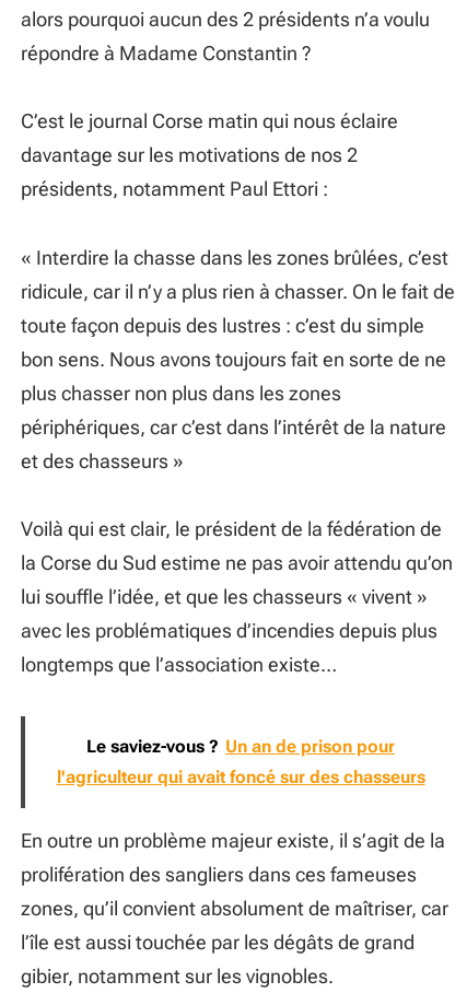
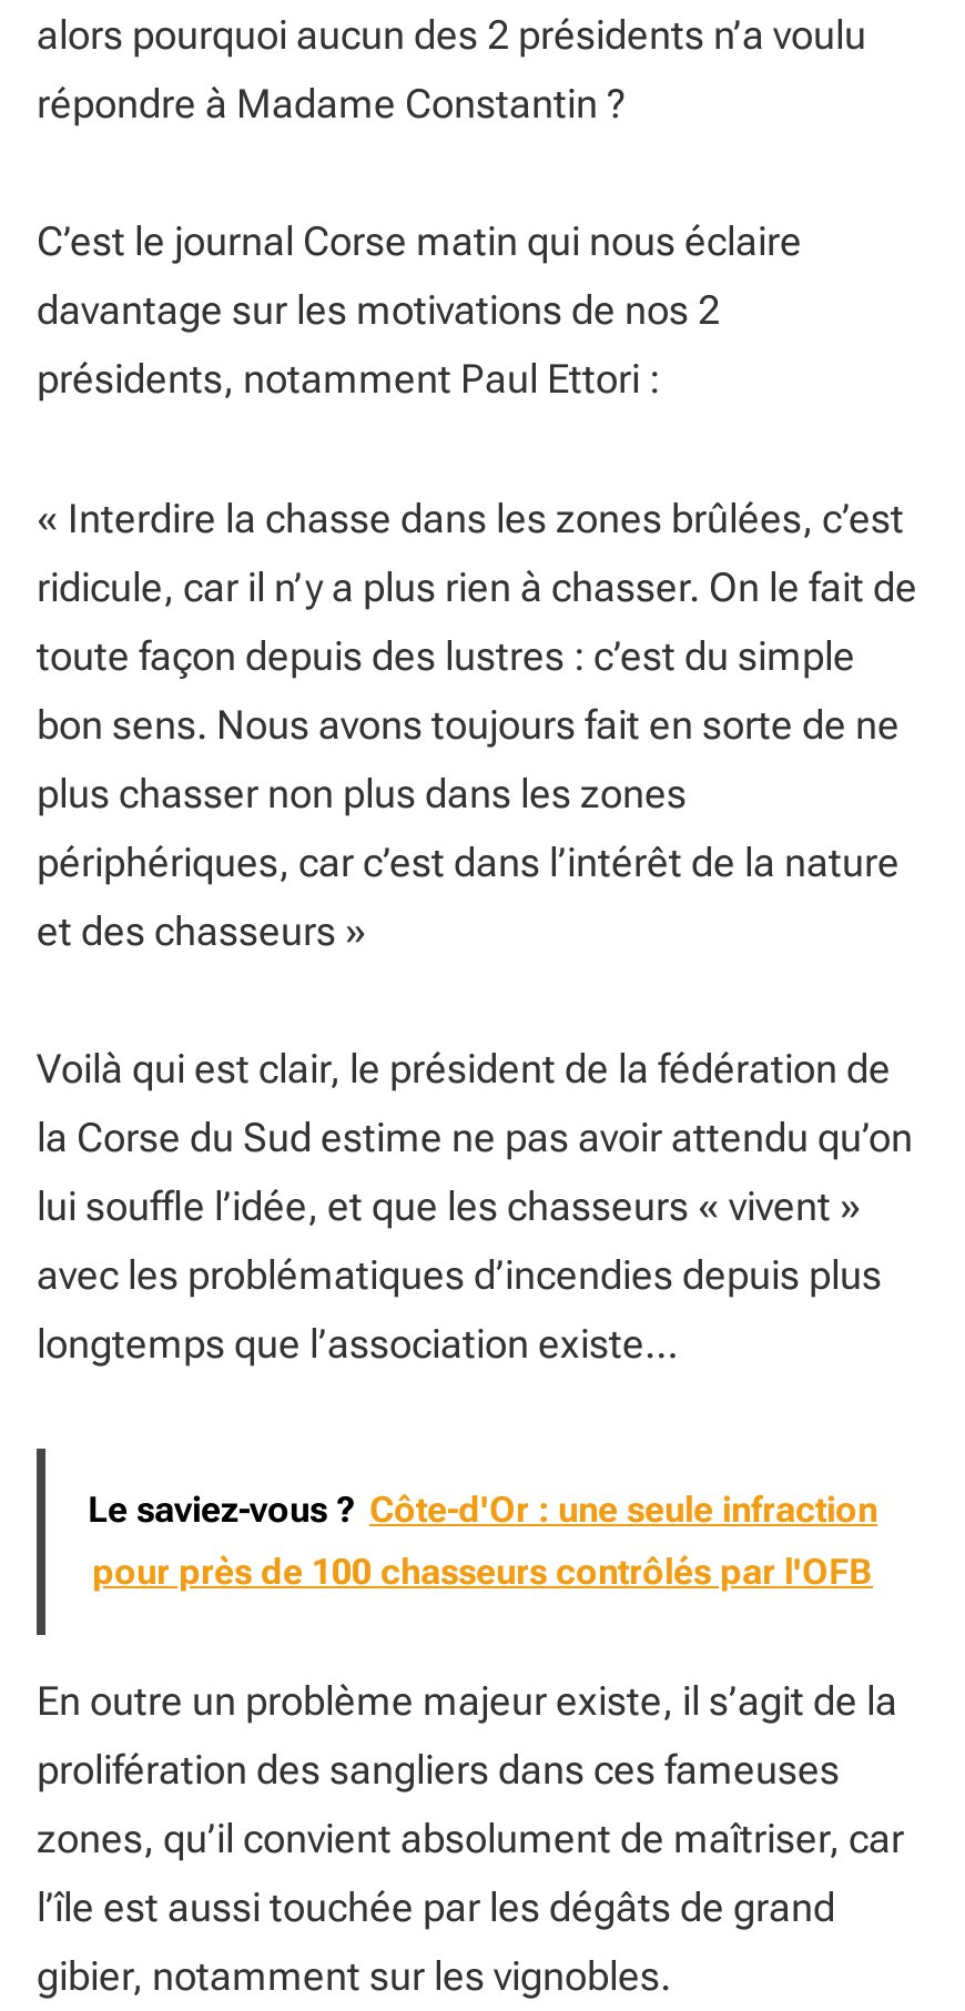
[86,735,395,756] Le saviez-vous ? Un an de prison pour -> [88,1487,877,1530] Le saviez-vous ? Côte-d'Or : une seule infraction
[56,766,425,787] l'agriculteur qui avait foncé sur des chasseurs -> [92,1550,873,1592] pour près de 100 chasseurs contrôlés par l'OFB

